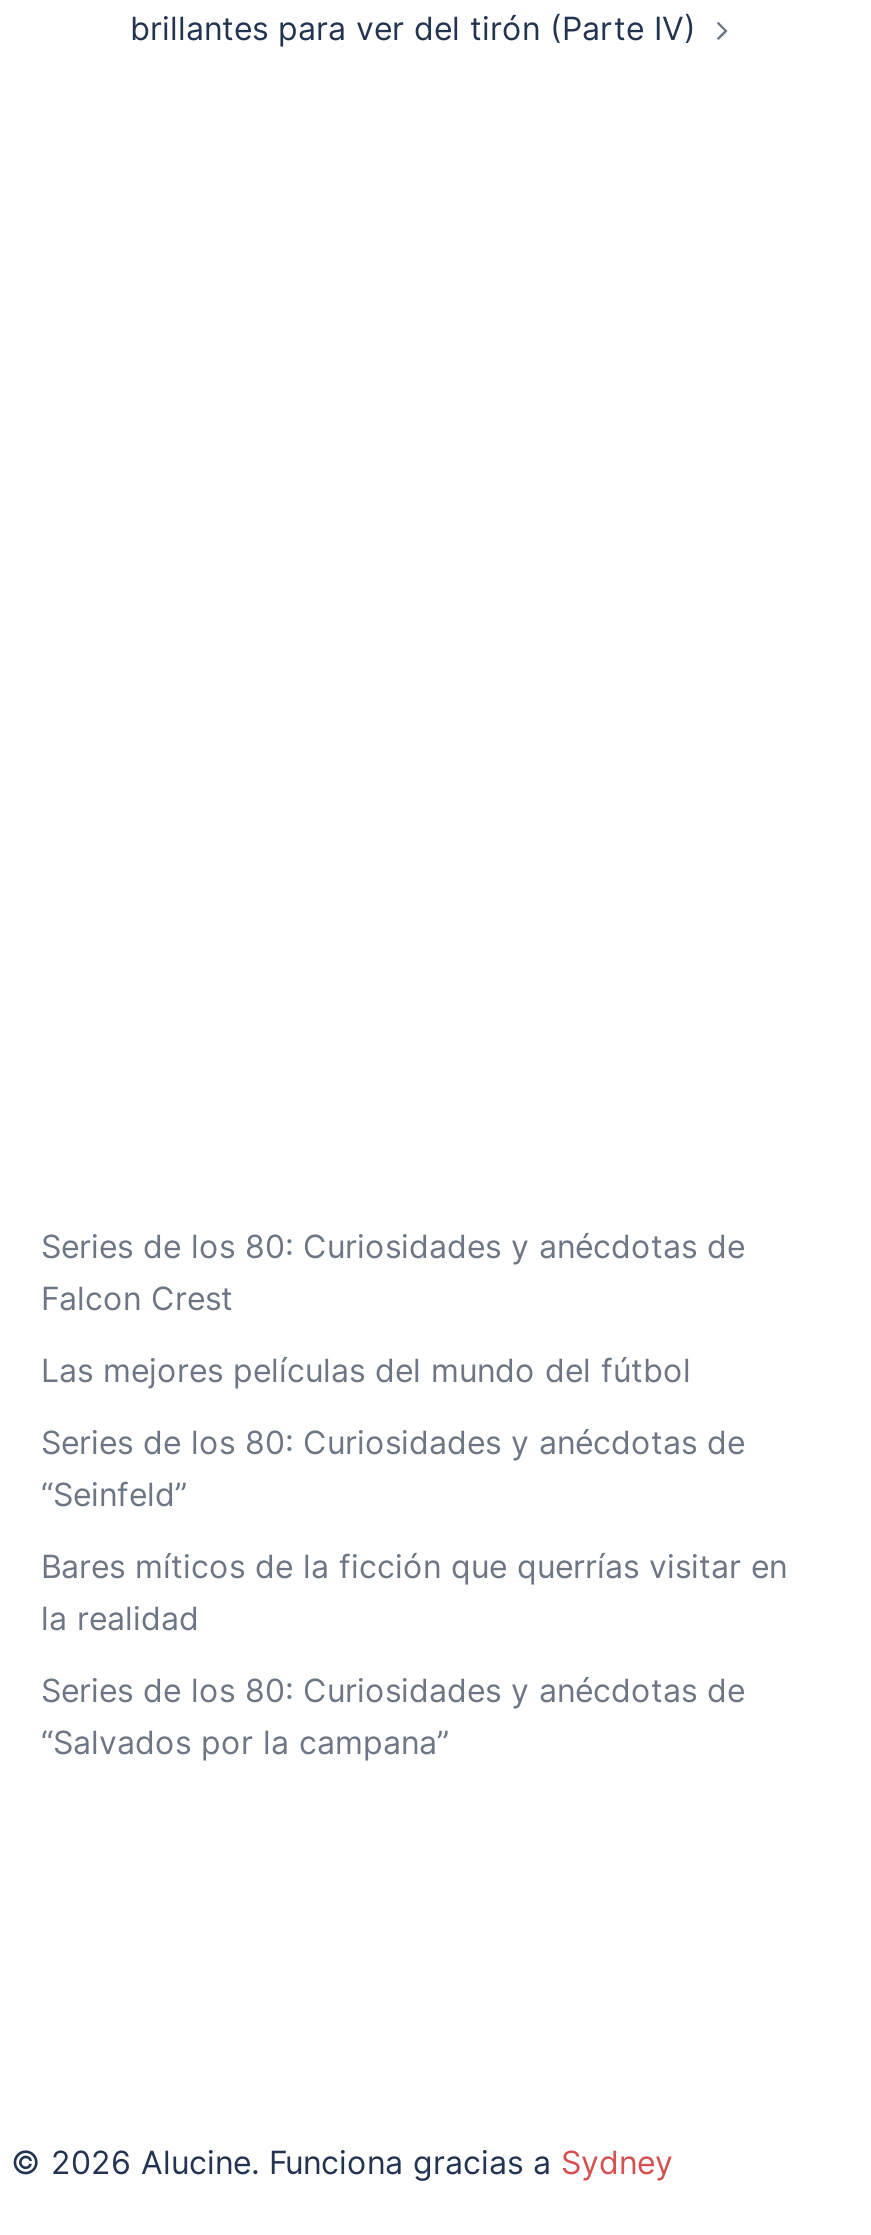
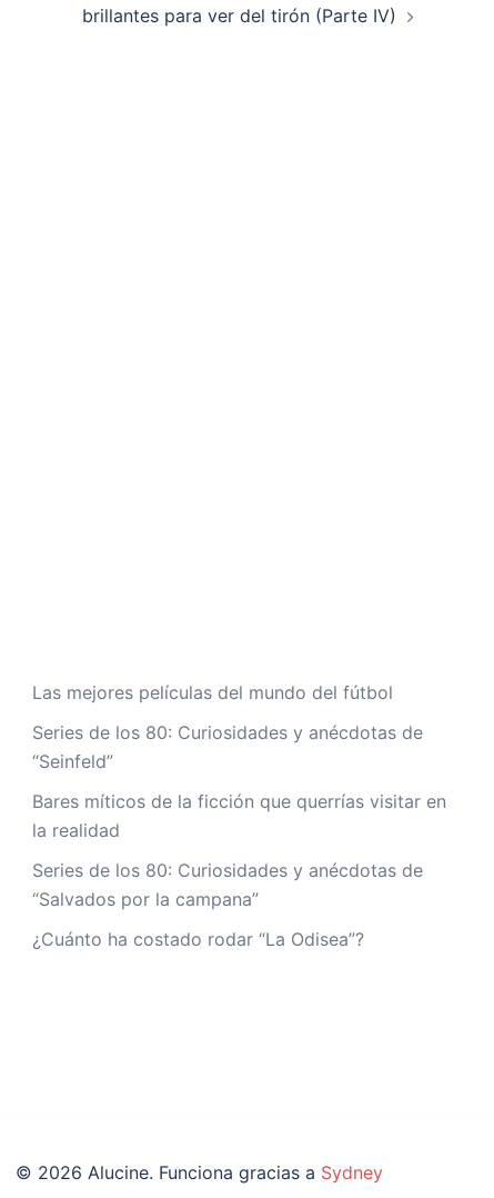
[41,1227,745,1319] Series de los 80: Curiosidades y anécdotas de | Falcon Crest -> none
moved [41,1351,787,1763] -> [32,682,446,911]: Las mejores películas del mundo del fútbol | Series de los 80: Curiosidades y anécdotas de | “Seinfeld” | Bares míticos de la ficción que querrías visitar en | la realidad | Series de los 80: Curiosidades y anécdotas de | “Salvados por la campana”
none -> [32,928,364,951] ¿Cuánto ha costado rodar “La Odisea”?

